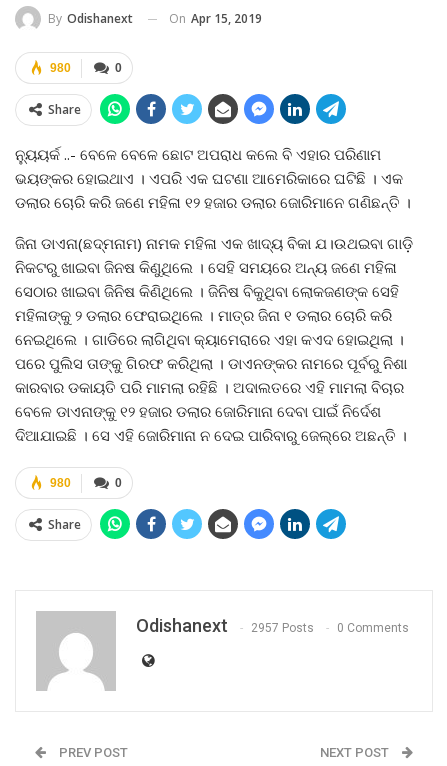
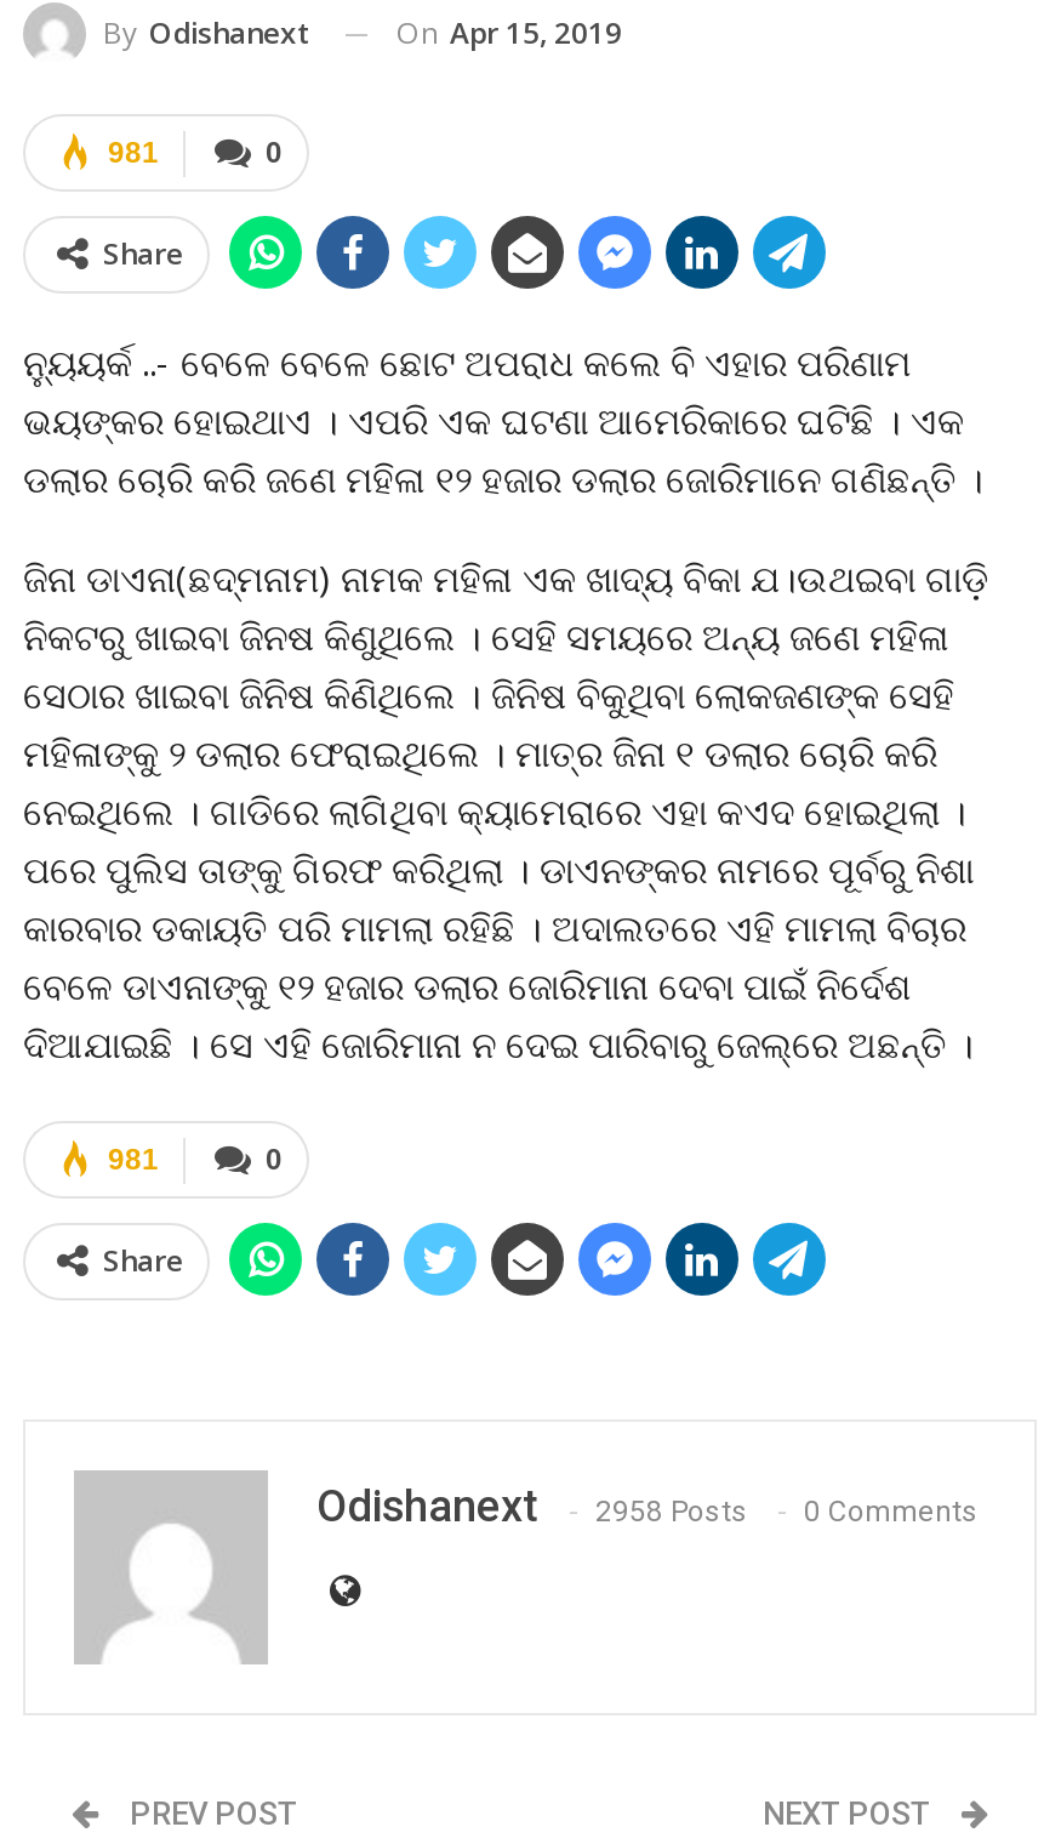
[50,61,71,75] 980 -> [108,137,159,171] 981
[50,476,71,490] 980 -> [108,1144,159,1178] 981
[136,615,409,636] Odishanext 2957 Posts 0 Comments -> [316,1481,979,1532] Odishanext 2958 Posts 0 Comments

